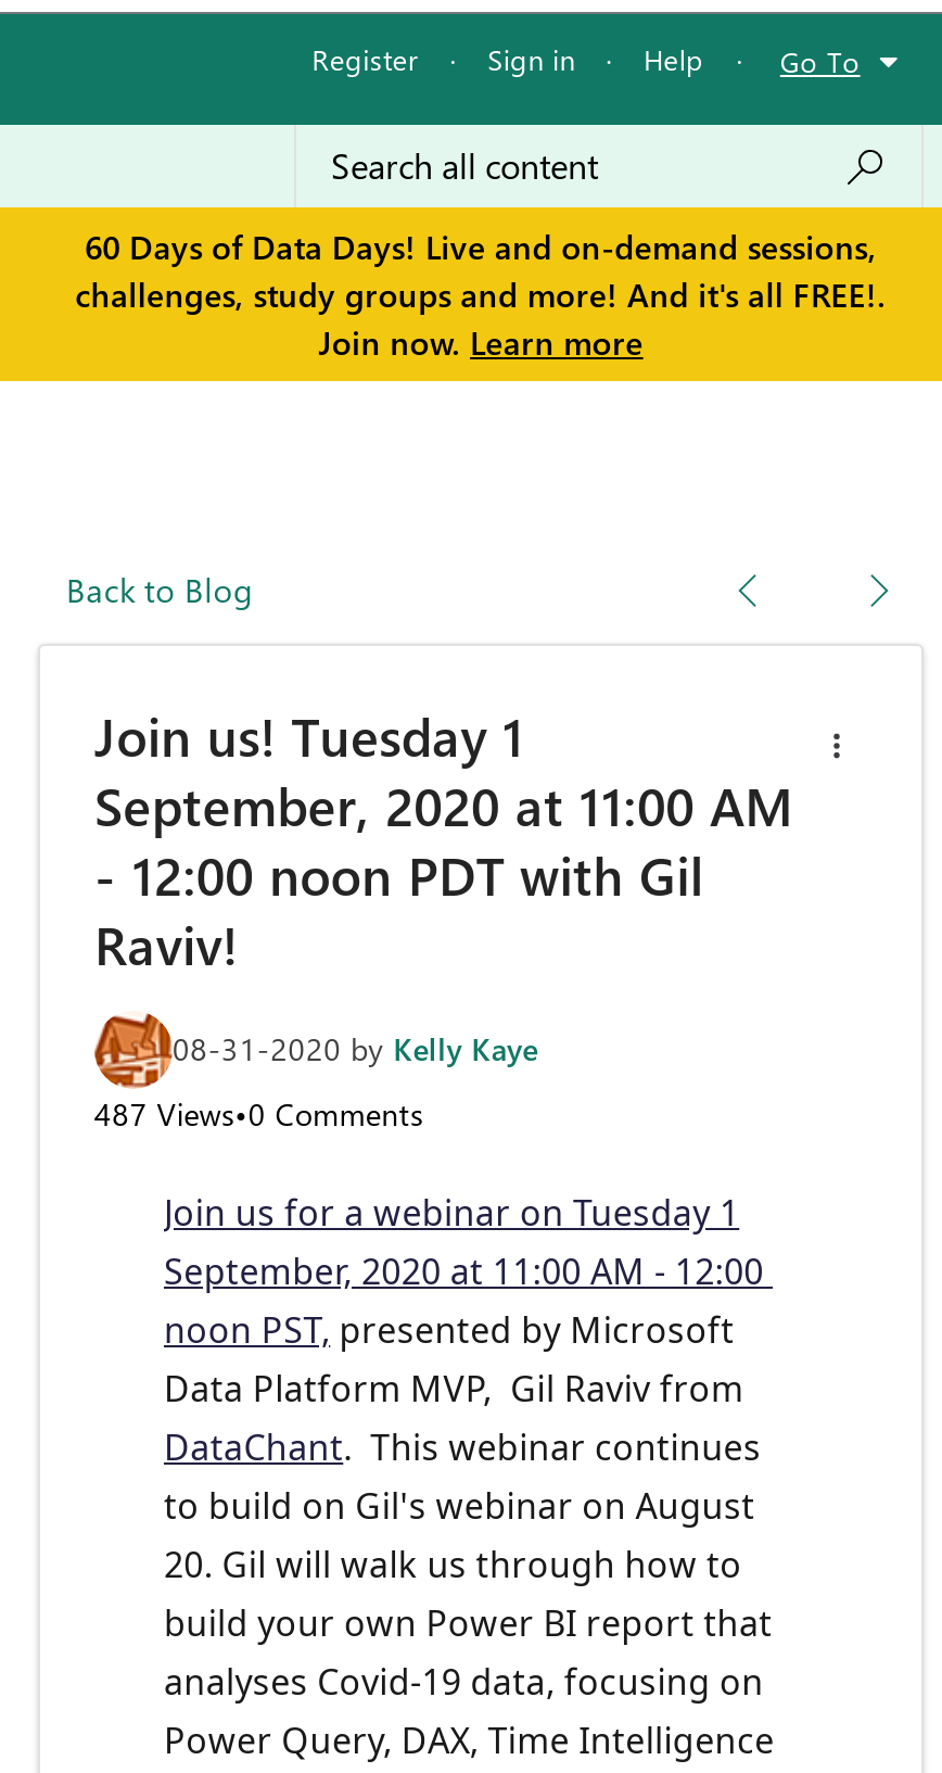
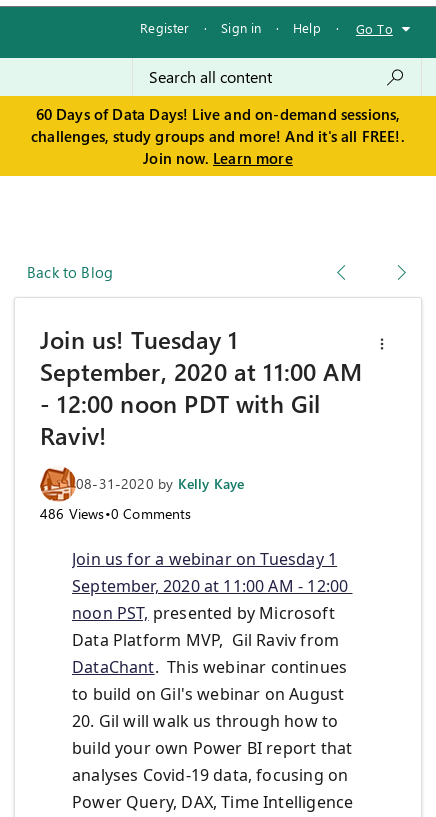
[94,1094,423,1135] 487 Views•0 Comments -> [40,504,192,523] 486 Views•0 Comments

